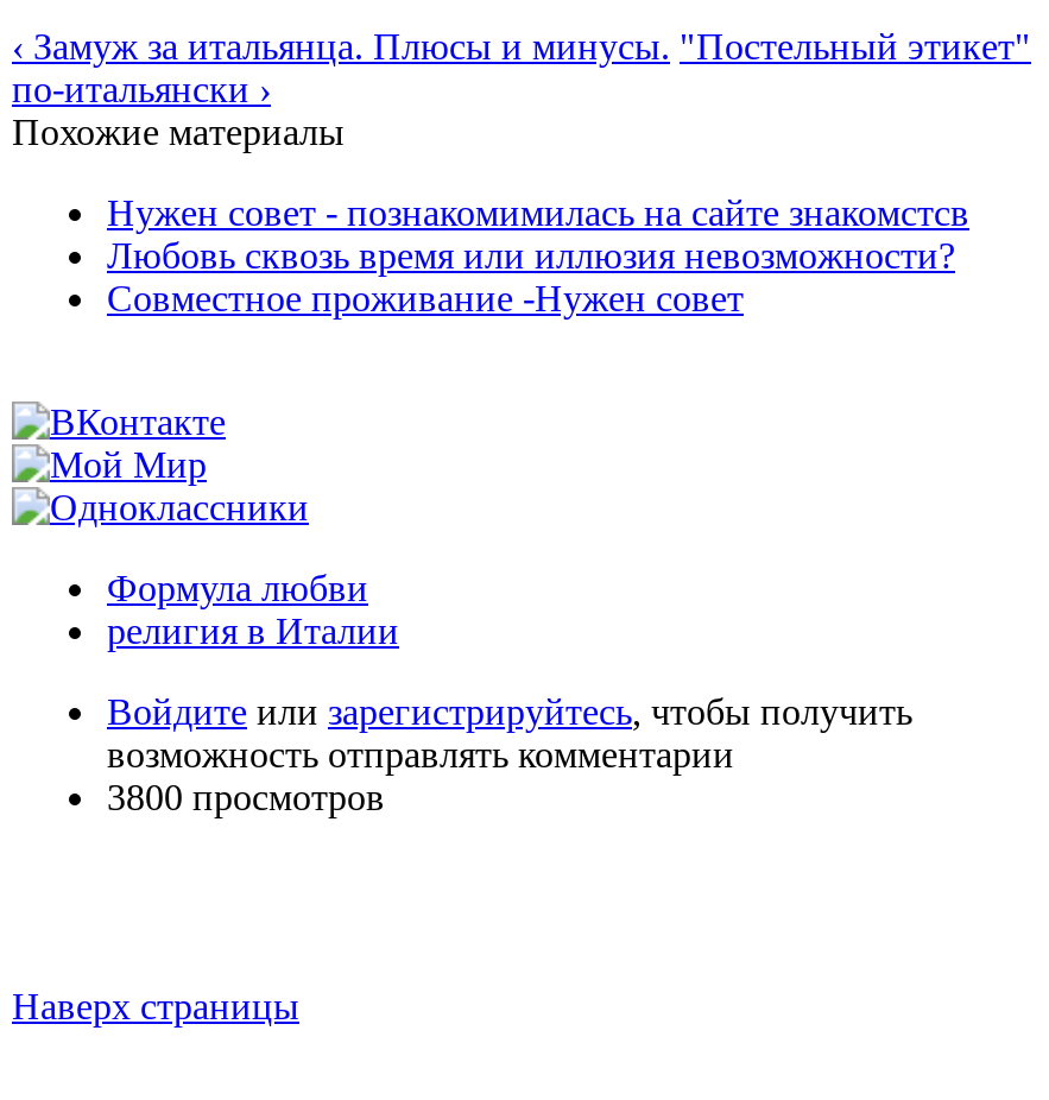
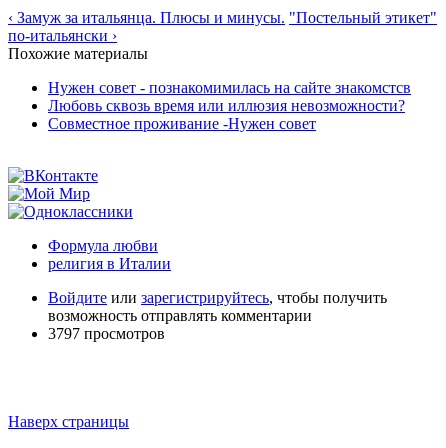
[107,777,385,817] 3800 просмотров -> [48,325,165,342] 3797 просмотров

